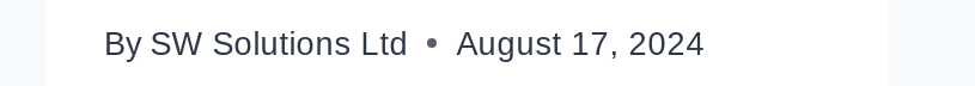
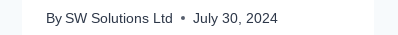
[104,25,705,61] By SW Solutions Ltd August 17, 2024 -> [46,11,278,26] By SW Solutions Ltd July 30, 2024

